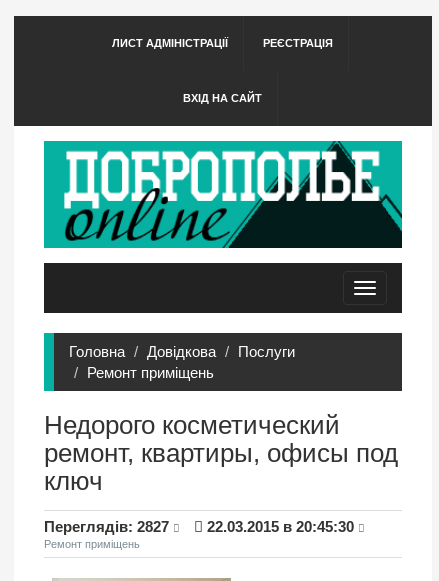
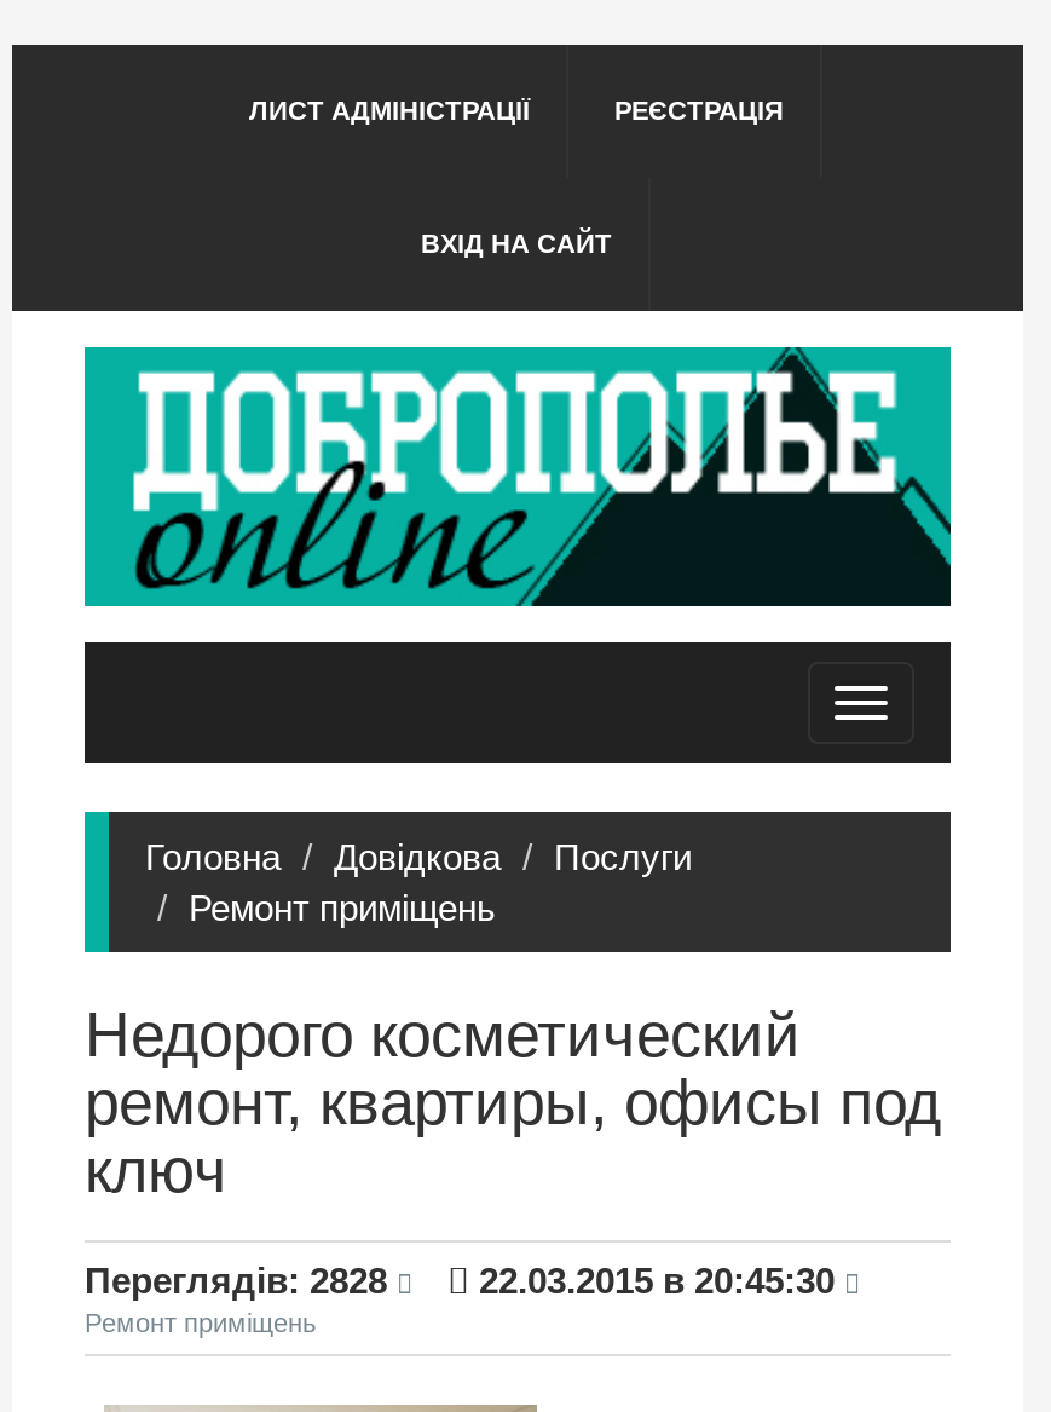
[44,518,169,535] Переглядiв: 2827 -> [85,1259,387,1300] Переглядiв: 2828

